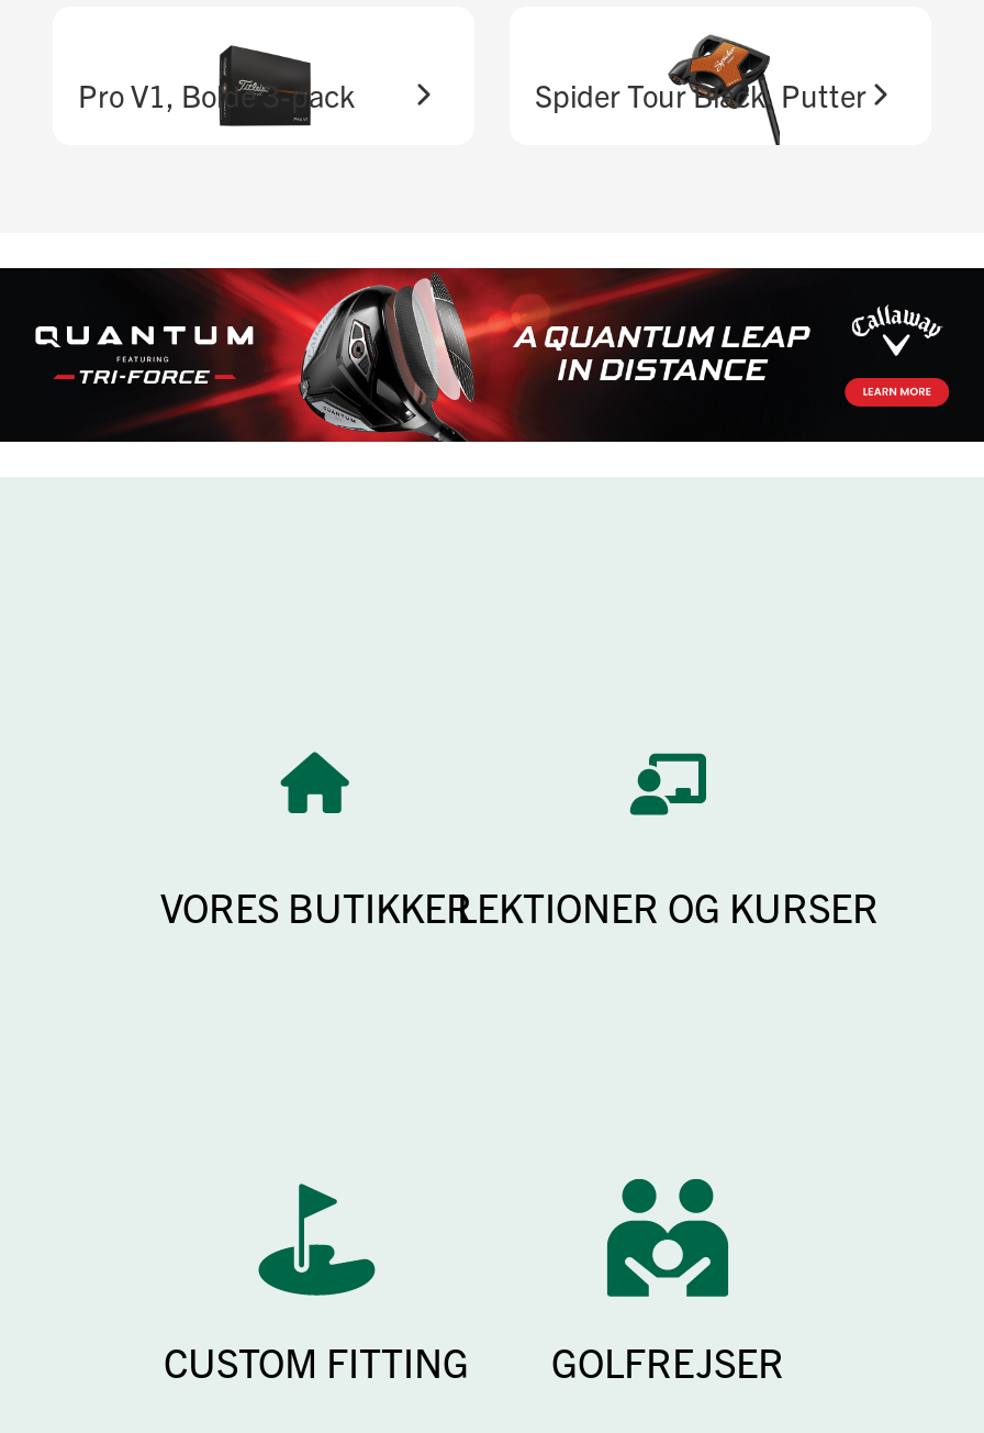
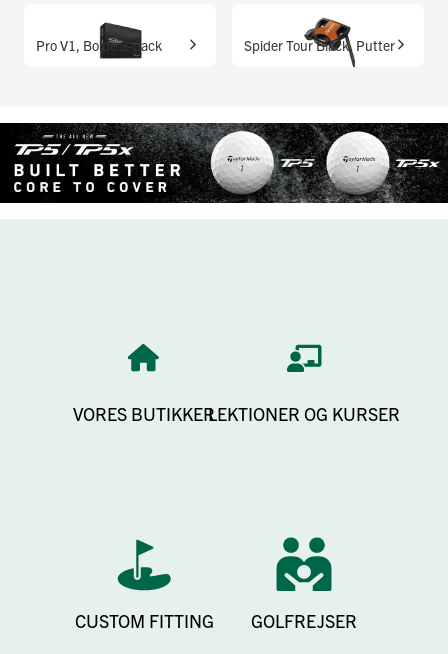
[7,265,977,445] [image] -> [3,122,445,204] [image]

